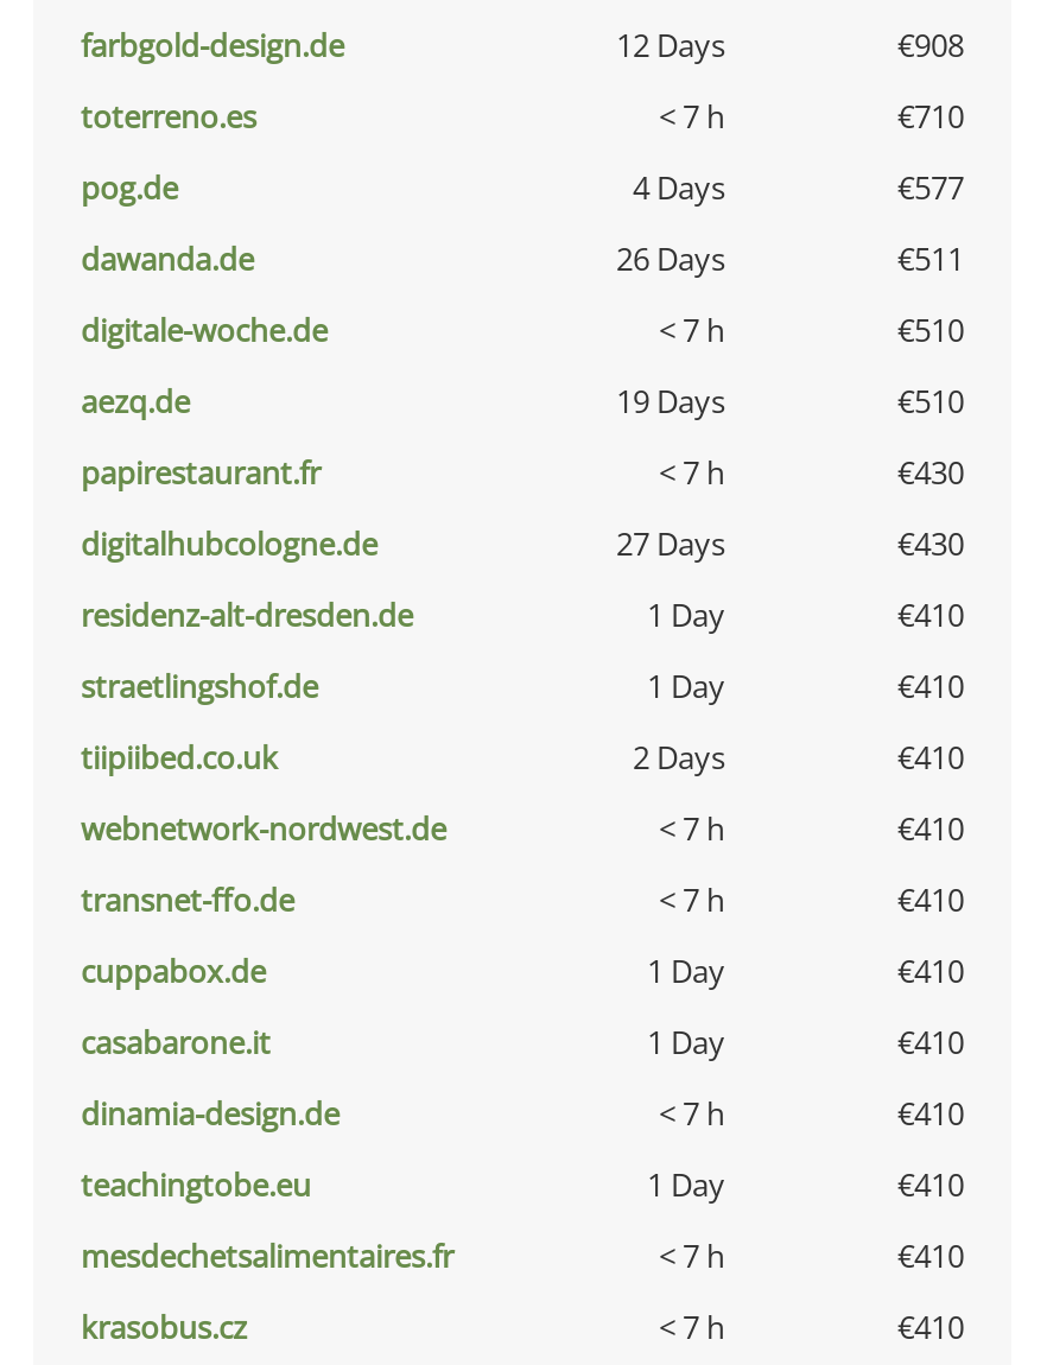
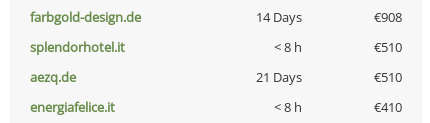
[616,24,725,66] 12 Days -> [255,8,301,26] 14 Days
[81,95,964,351] toterreno.es | < 7 h | €710 | pog.de | 4 Days | €577 | dawanda.de | 26 Days | €511 | digitale-woche.de | < 7 h -> [30,38,301,56] splendorhotel.it | < 8 h
[616,380,725,423] 19 Days -> [255,68,301,86] 21 Days
[81,451,964,1348] papirestaurant.fr | < 7 h | €430 | digitalhubcologne.de | 27 Days | €430 | residenz-alt-dresden.de | 1 Day | €410 | straetlingshof.de | 1 Day | €410 | tiipiibed.co.uk | 2 Days | €410 | webnetwork-nordwest.de | < 7 h | €410 | transnet-ffo.de | < 7 h | €410 | cuppabox.de | 1 Day | €410 | casabarone.it | 1 Day | €410 | dinamia-design.de | < 7 h | €410 | teachingtobe.eu | 1 Day | €410 | mesdechetsalimentaires.fr | < 7 h | €410 | krasobus.cz | < 7 h -> [30,98,301,116] energiafelice.it | < 8 h

